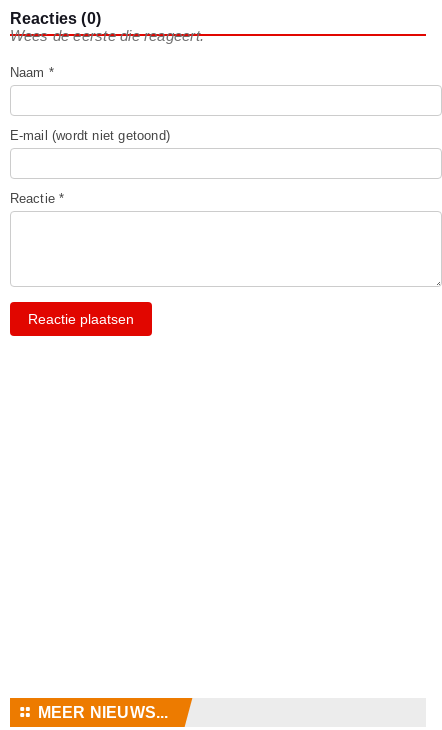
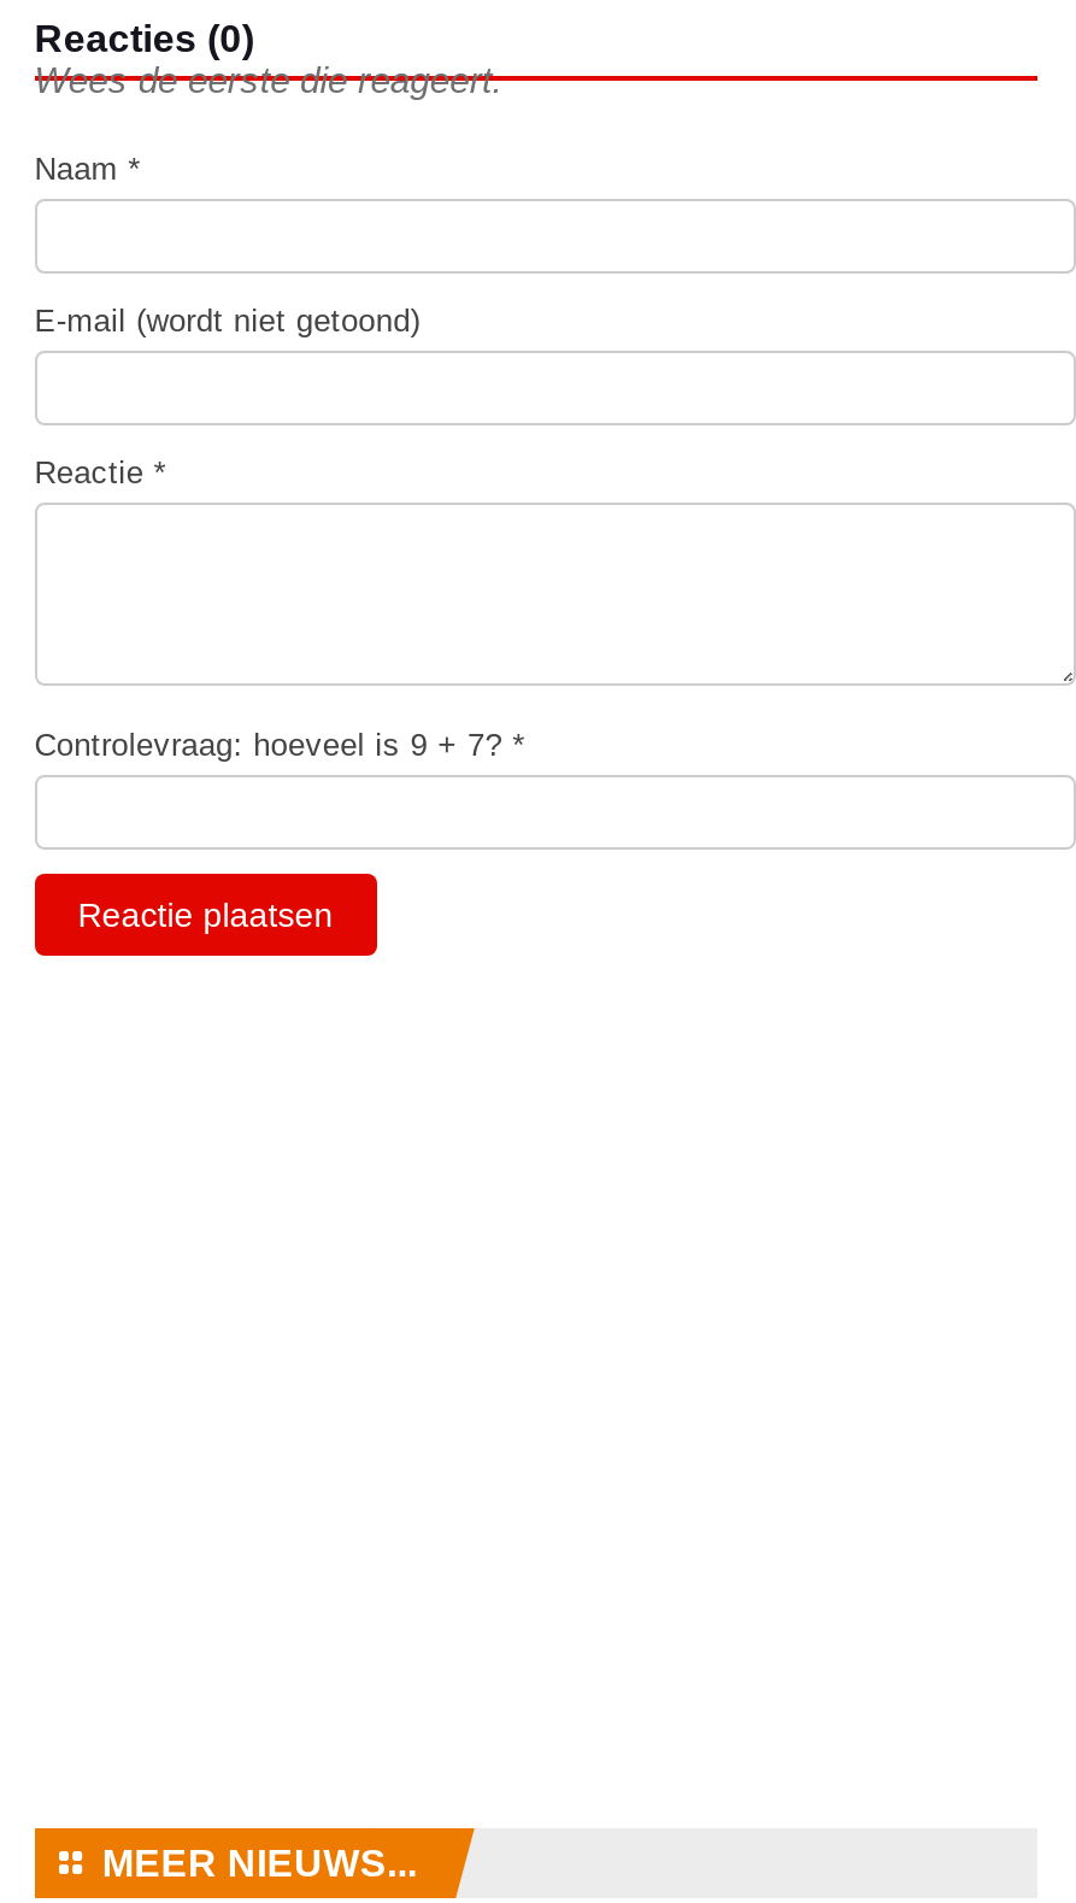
none -> [34,728,525,764] Controlevraag: hoeveel is 9 + 7? *

